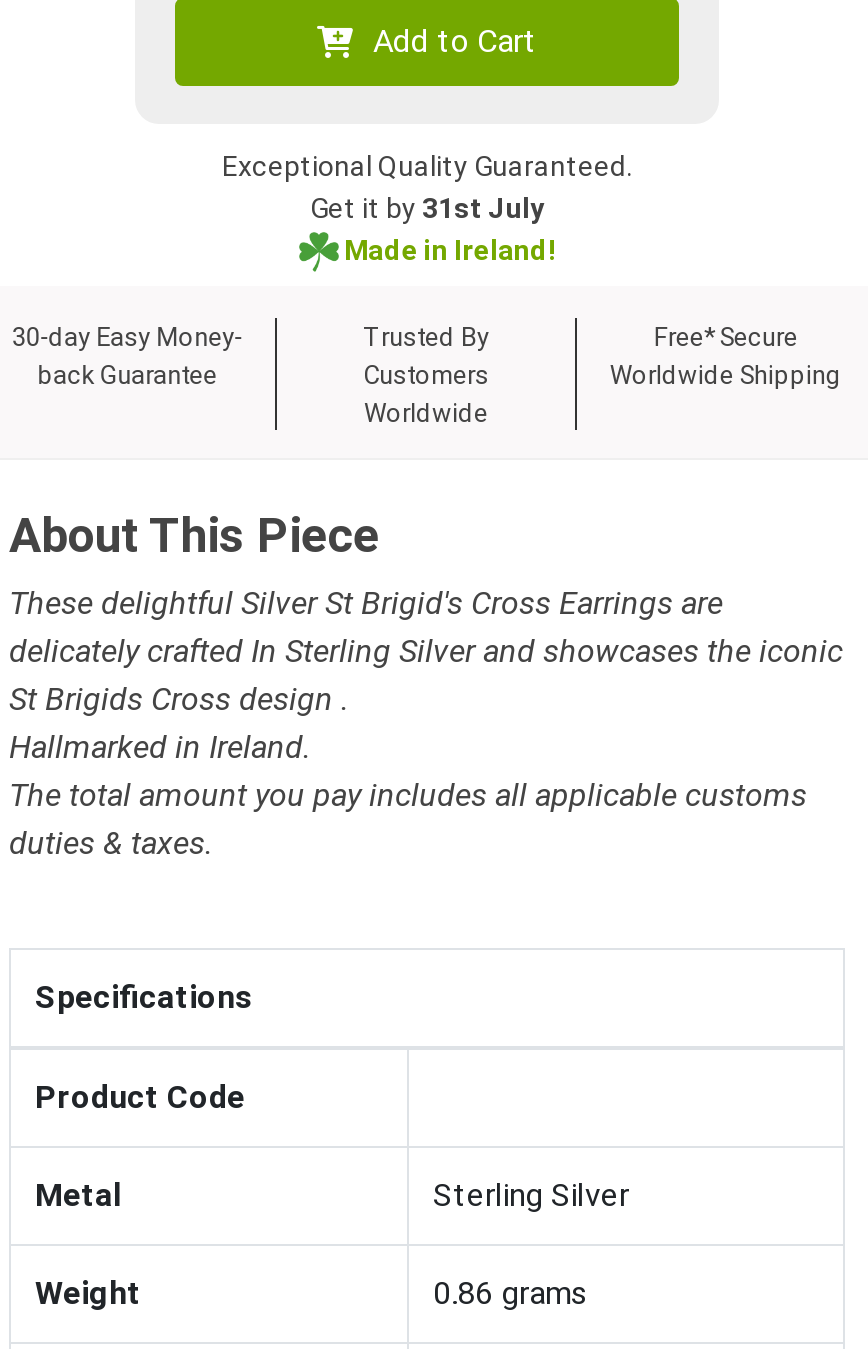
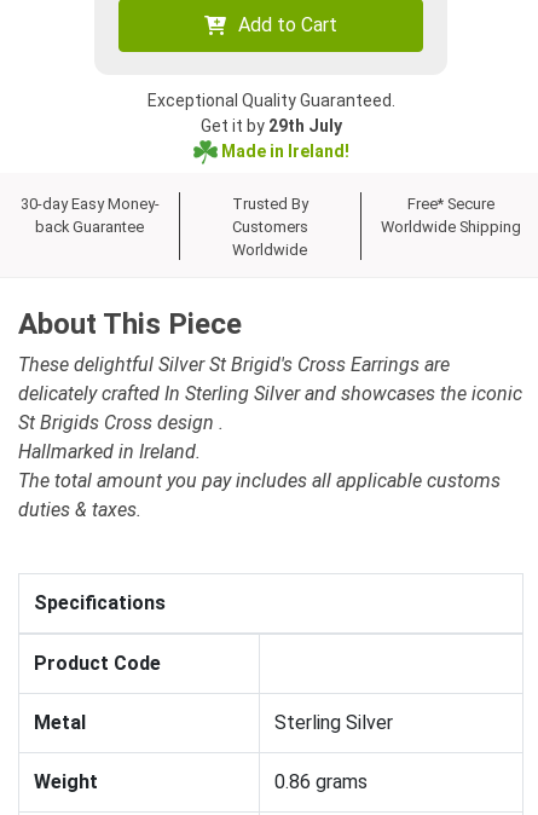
[310,192,544,224] Get it by 31st July -> [200,116,342,135] Get it by 29th July

